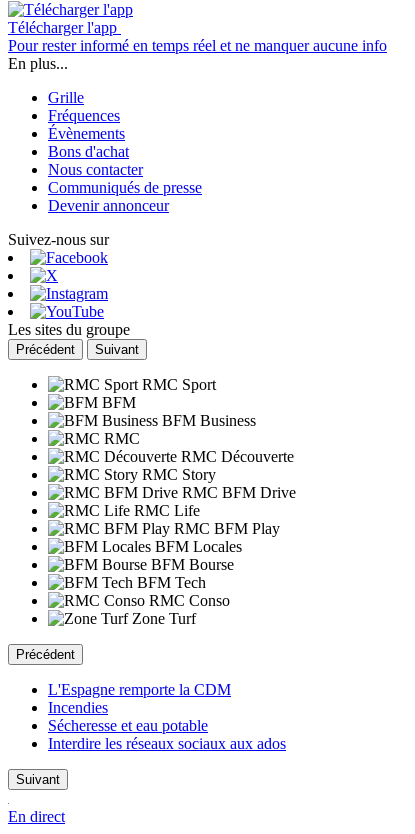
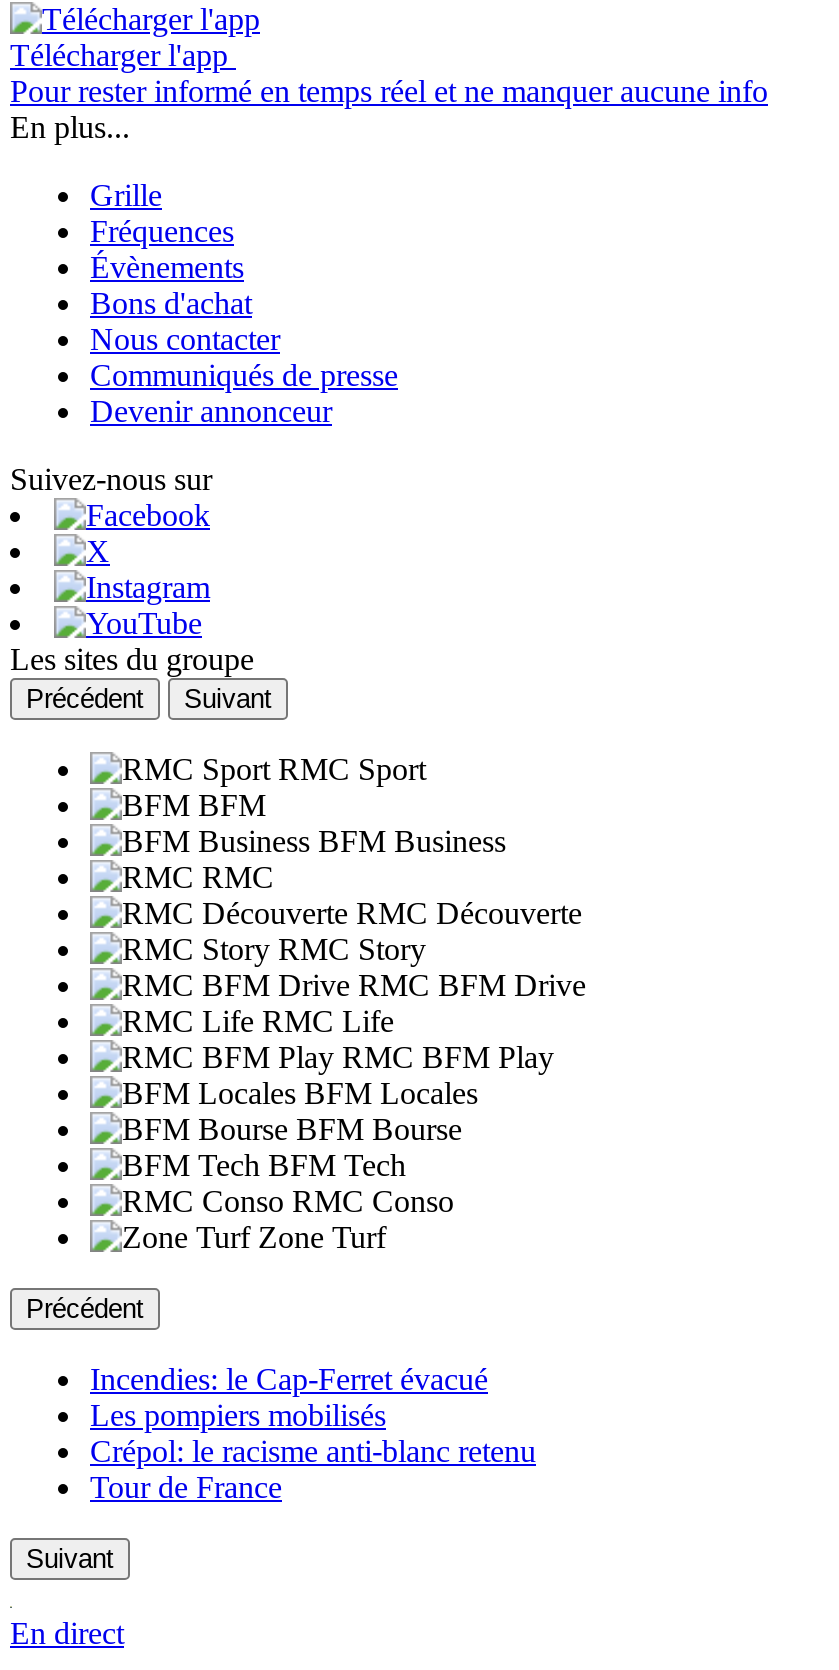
[48,681,286,752] L'Espagne remporte la CDM | Incendies | Sécheresse et eau potable | Interdire les réseaux sociaux aux ados -> [90,1362,536,1504] Incendies: le Cap-Ferret évacué | Les pompiers mobilisés | Crépol: le racisme anti-blanc retenu | Tour de France

